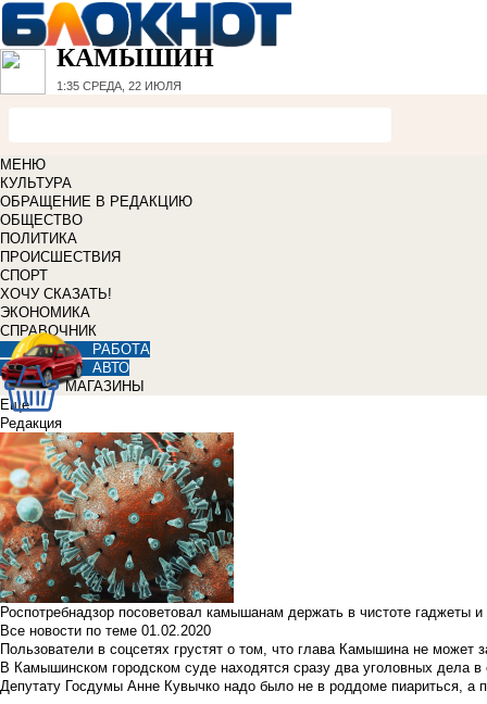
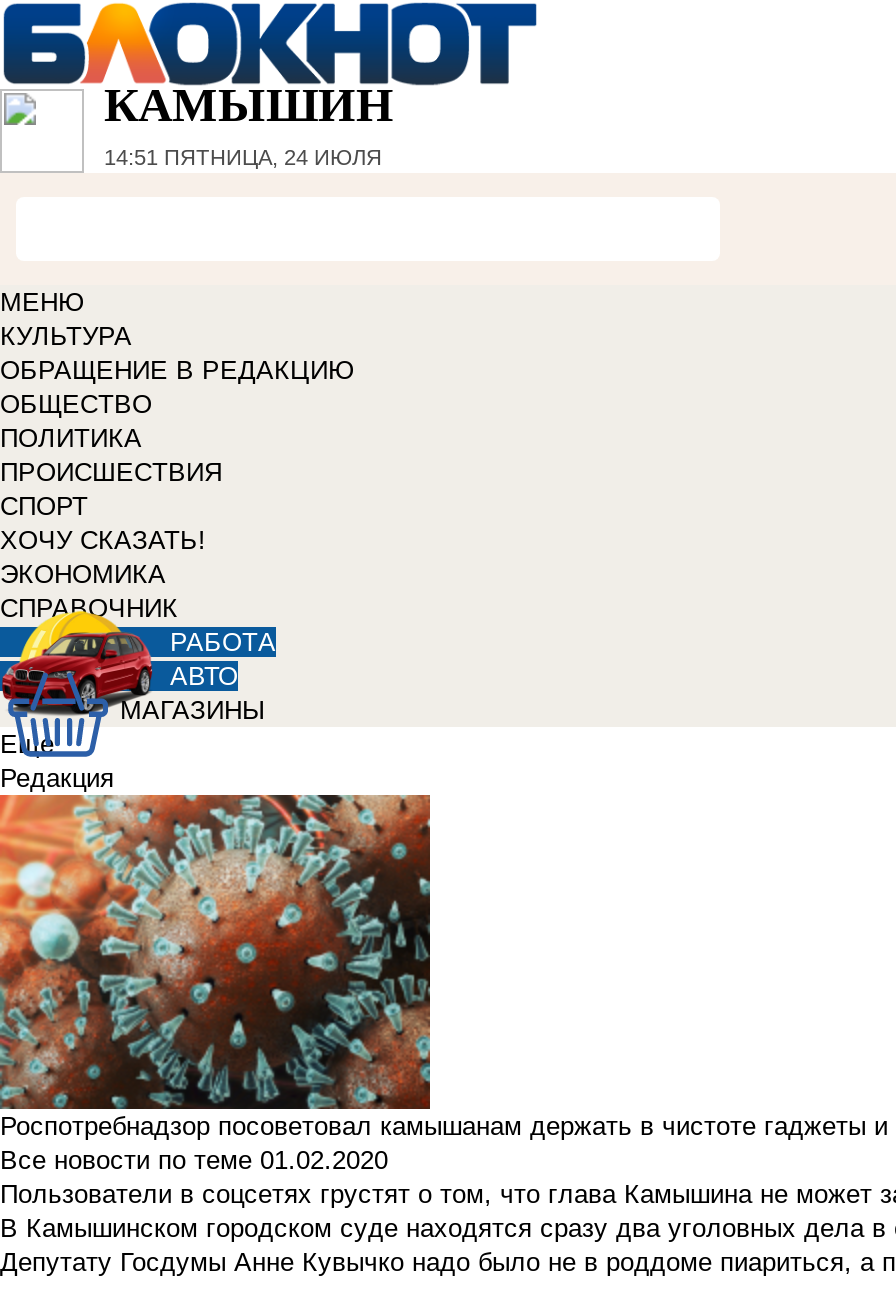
[57,80,182,93] 1:35 СРЕДА, 22 ИЮЛЯ -> [104,146,382,170] 14:51 ПЯТНИЦА, 24 ИЮЛЯ

